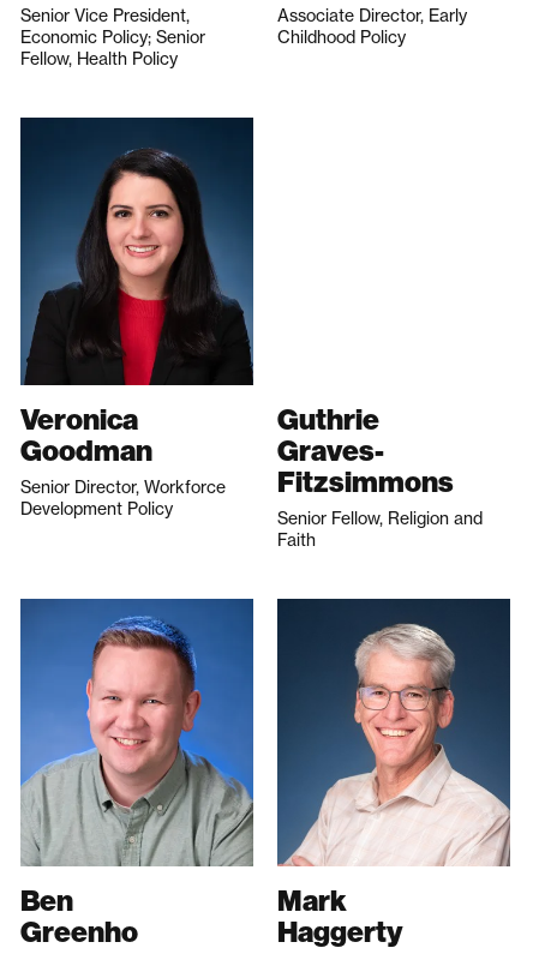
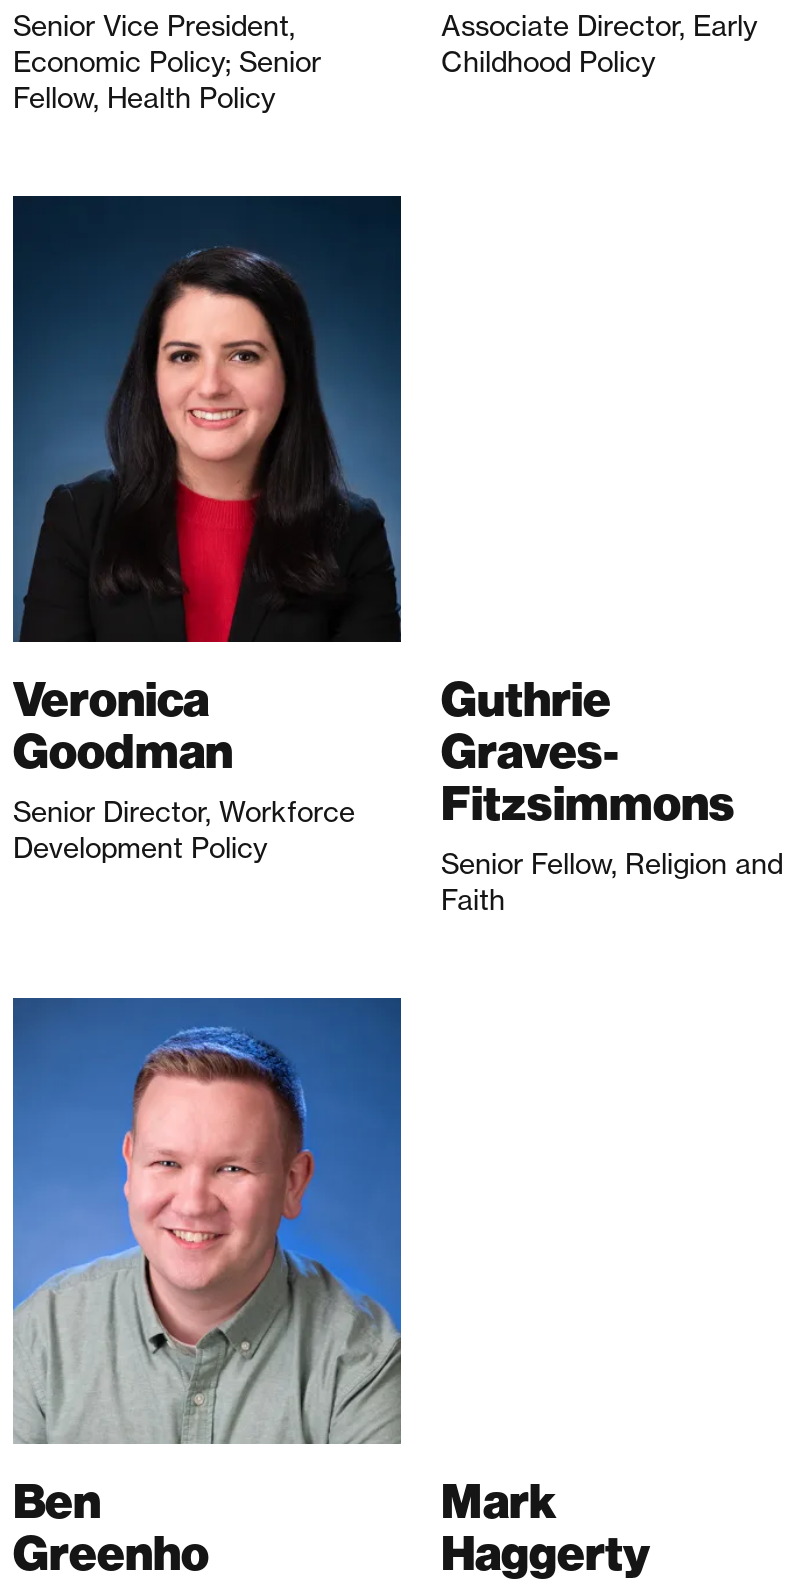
[276,598,511,868] [image] -> none

